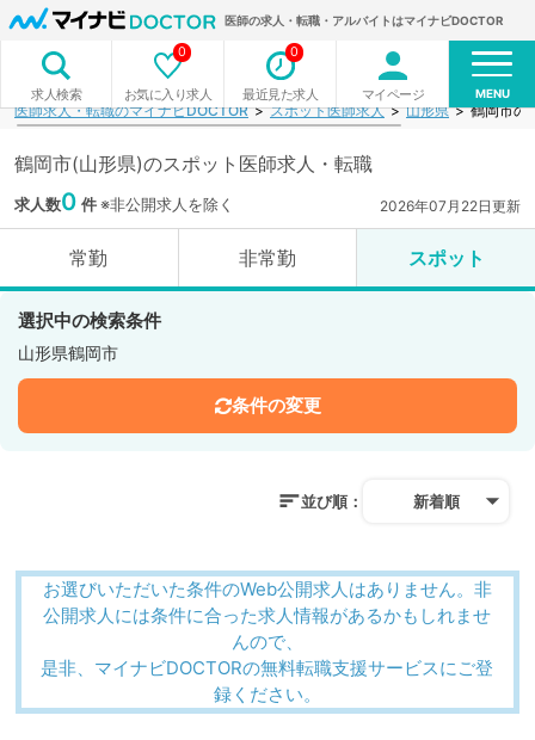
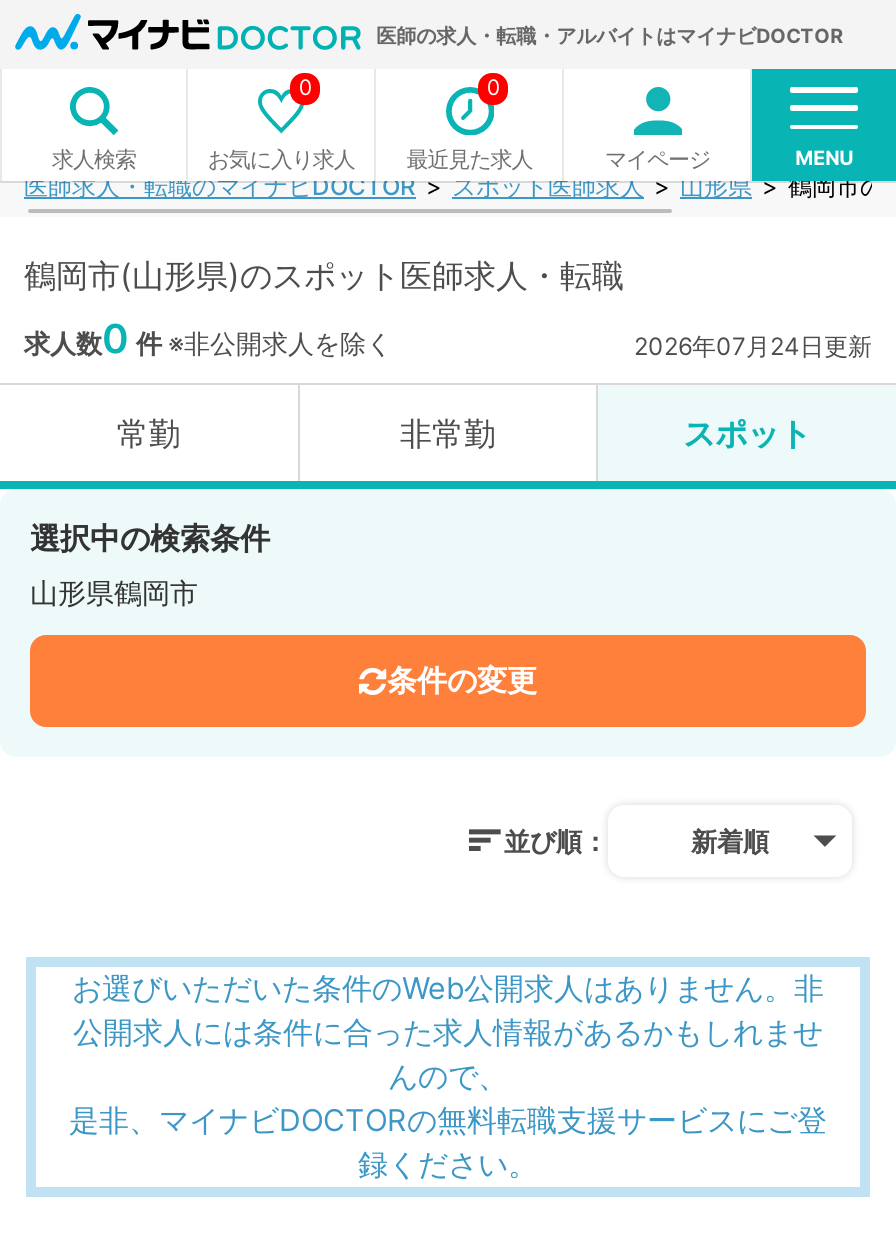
[380,197,521,215] 2026年07月22日更新 -> [634,331,872,361] 2026年07月24日更新

